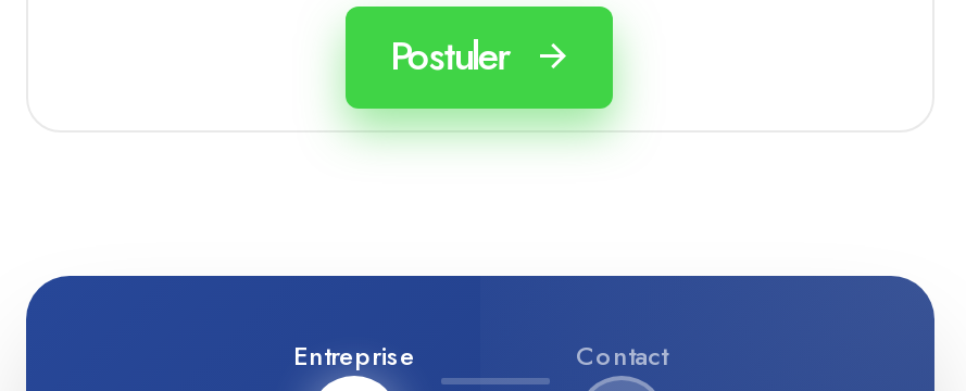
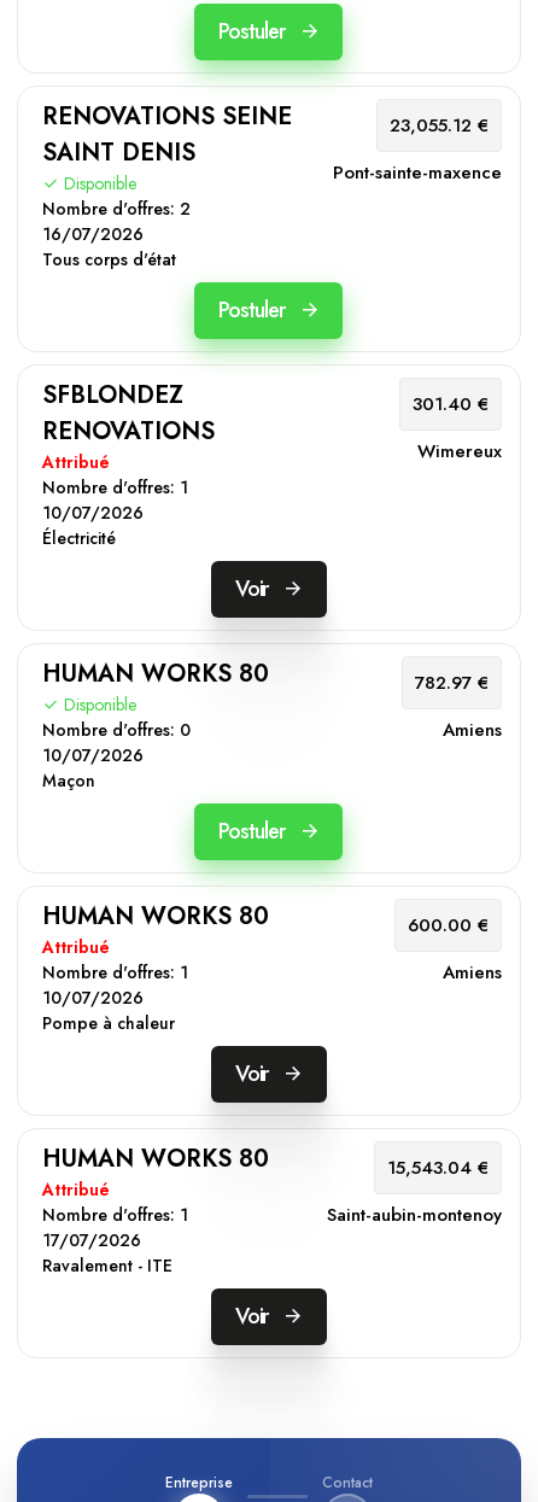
none -> [42,99,292,271] RENOVATIONS SEINE | SAINT DENIS | Disponible | Nombre d'offres: 2 | 16/07/2026 | Tous corps d'état
none -> [42,294,289,550] Postuler | SFBLONDEZ | RENOVATIONS | Attribué | Nombre d'offres: 1 | 10/07/2026 | Électricité
none -> [42,573,273,793] Voir | HUMAN WORKS 80 | Disponible | Nombre d'offres: 0 | 10/07/2026 | Maçon
none -> [42,670,501,1035] 782.97 € | Amiens | Postuler | HUMAN WORKS 80 | Attribué | Nombre d'offres: 1 | 10/07/2026 | Pompe à chaleur
none -> [42,912,501,1278] 600.00 € | Amiens | Voir | HUMAN WORKS 80 | Attribué | Nombre d'offres: 1 | 17/07/2026 | Ravalement - ITE
none -> [235,1155,501,1332] 15,543.04 € | Saint-aubin-montenoy | Voir
none -> [332,112,501,186] 23,055.12 € | Pont-sainte-maxence
none -> [412,391,501,464] 301.40 € | Wimereux

